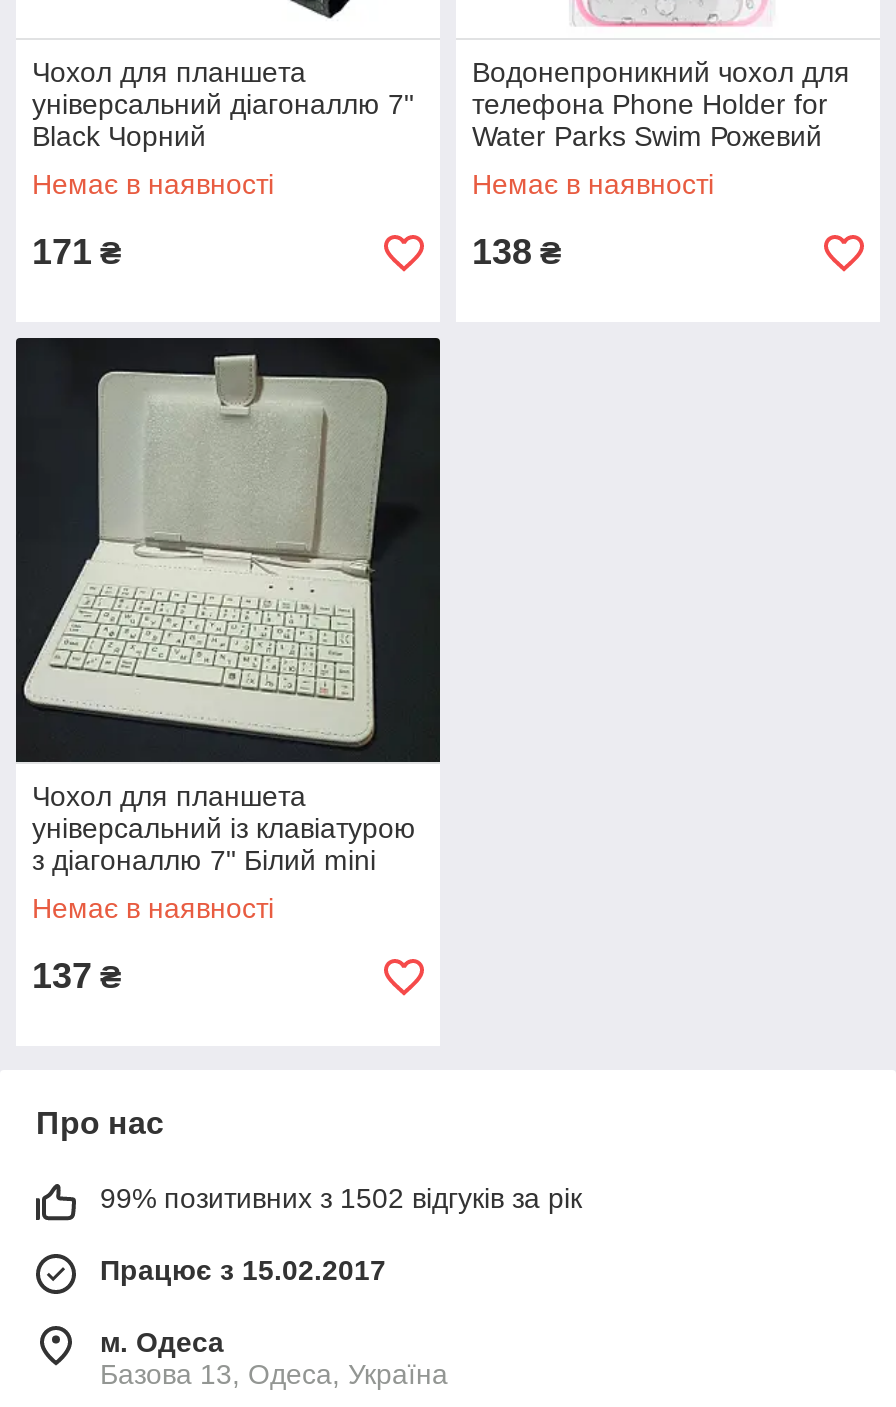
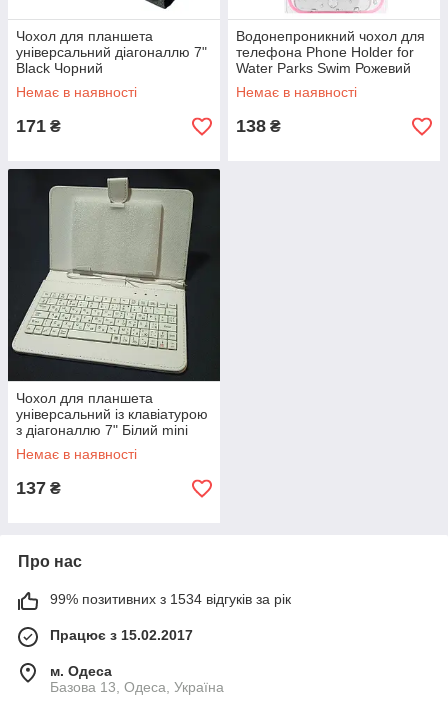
[100,1182,582,1214] 99% позитивних з 1502 відгуків за рік -> [50,591,291,607] 99% позитивних з 1534 відгуків за рік

